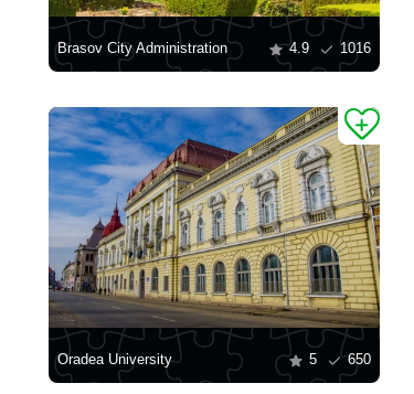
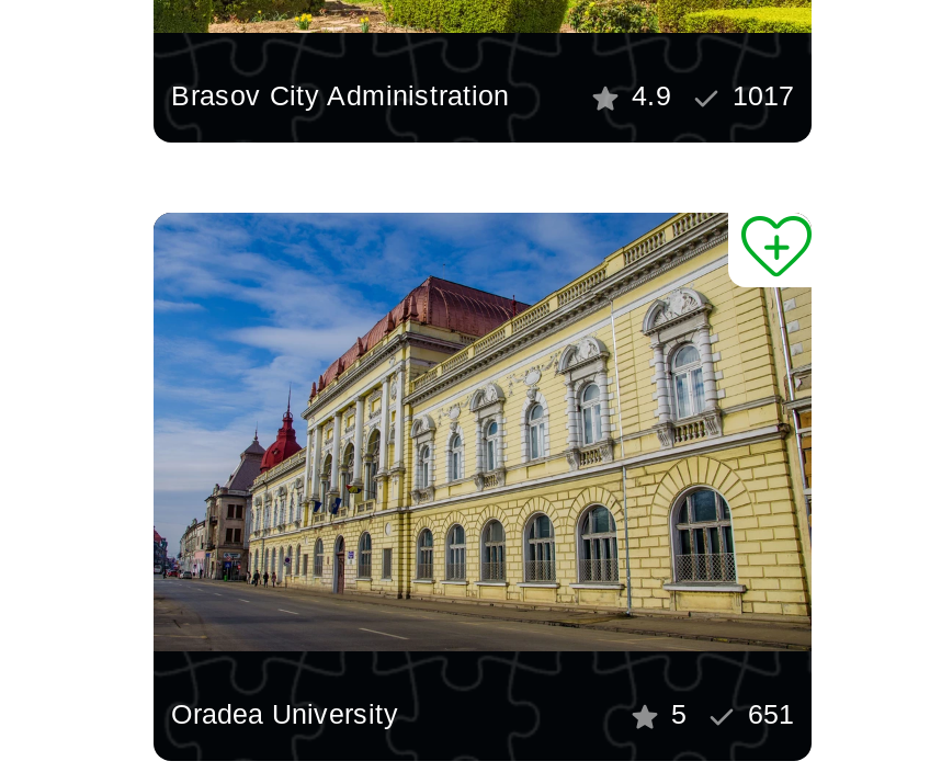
[289,41,371,57] 4.9 1016 -> [632,82,794,112] 4.9 1017
[309,352,371,368] 5 650 -> [671,700,794,731] 5 651

